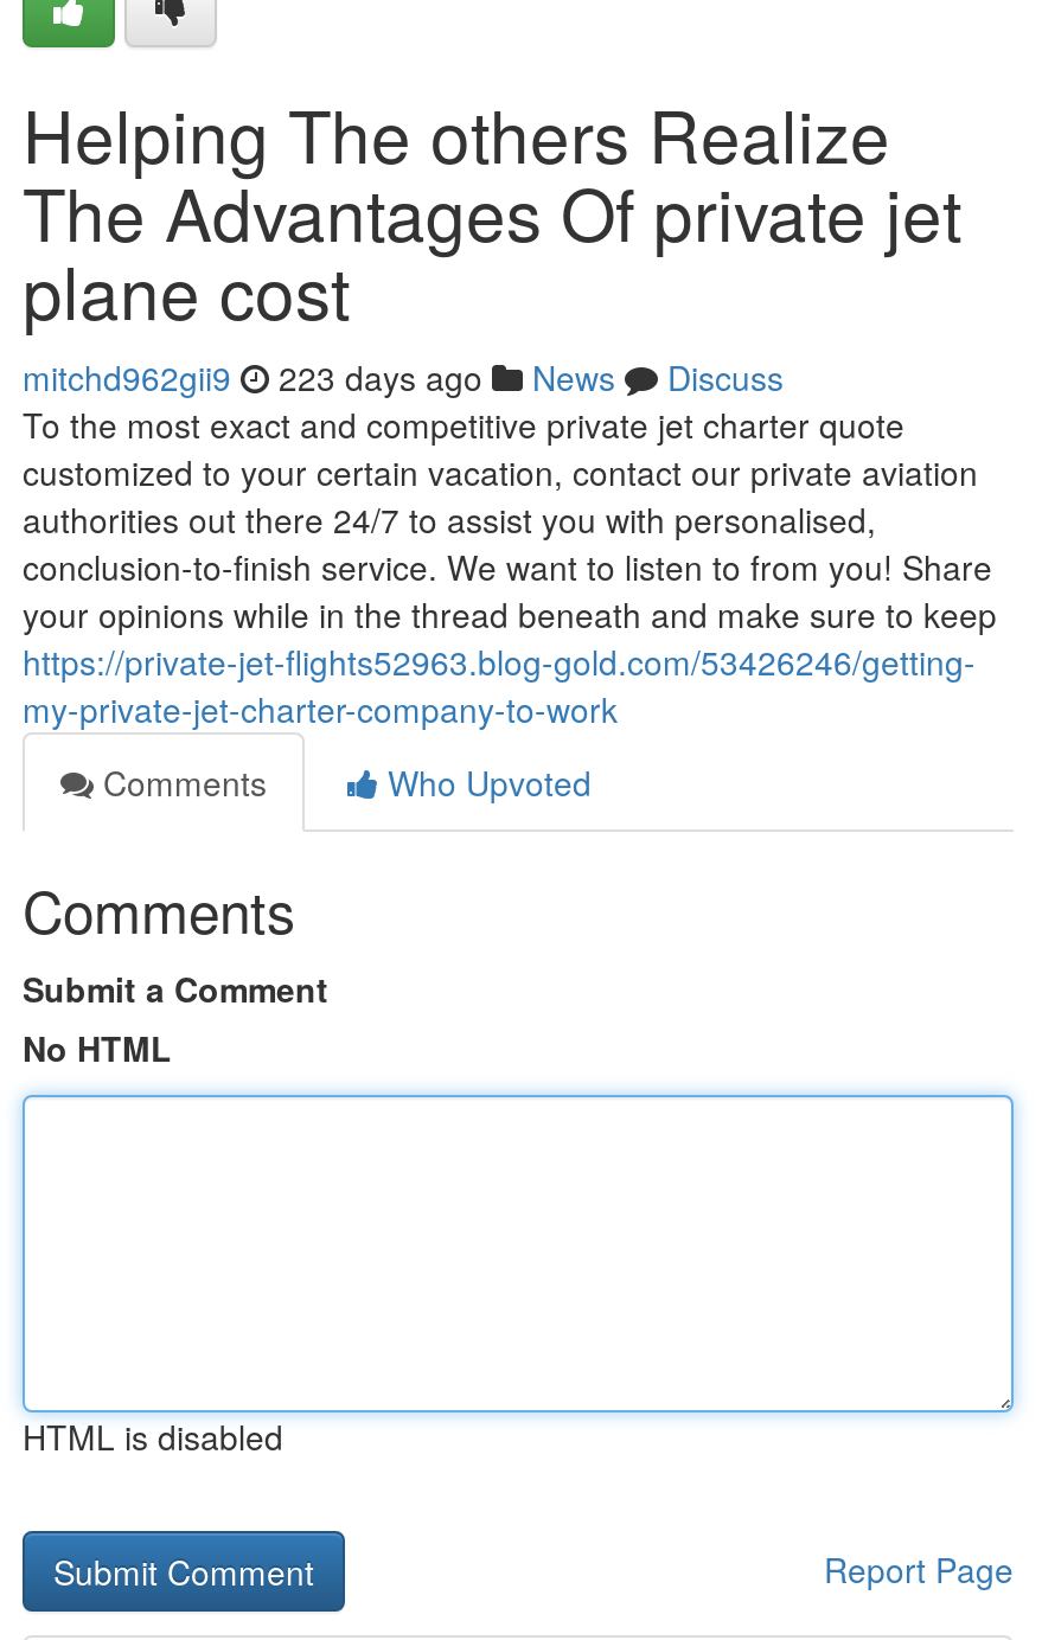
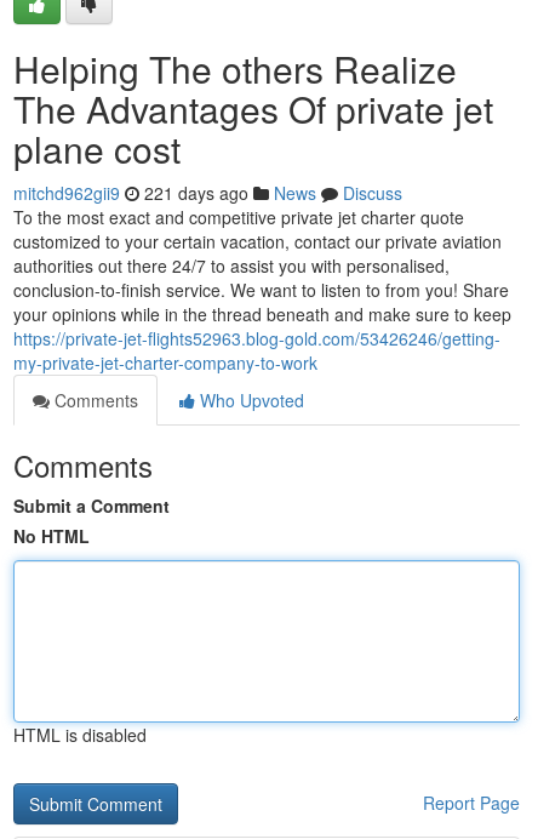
[23,353,784,401] mitchd962gii9 223 days ago News Discuss -> [13,181,402,205] mitchd962gii9 221 days ago News Discuss

